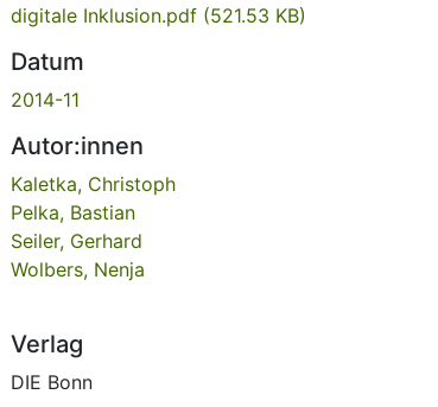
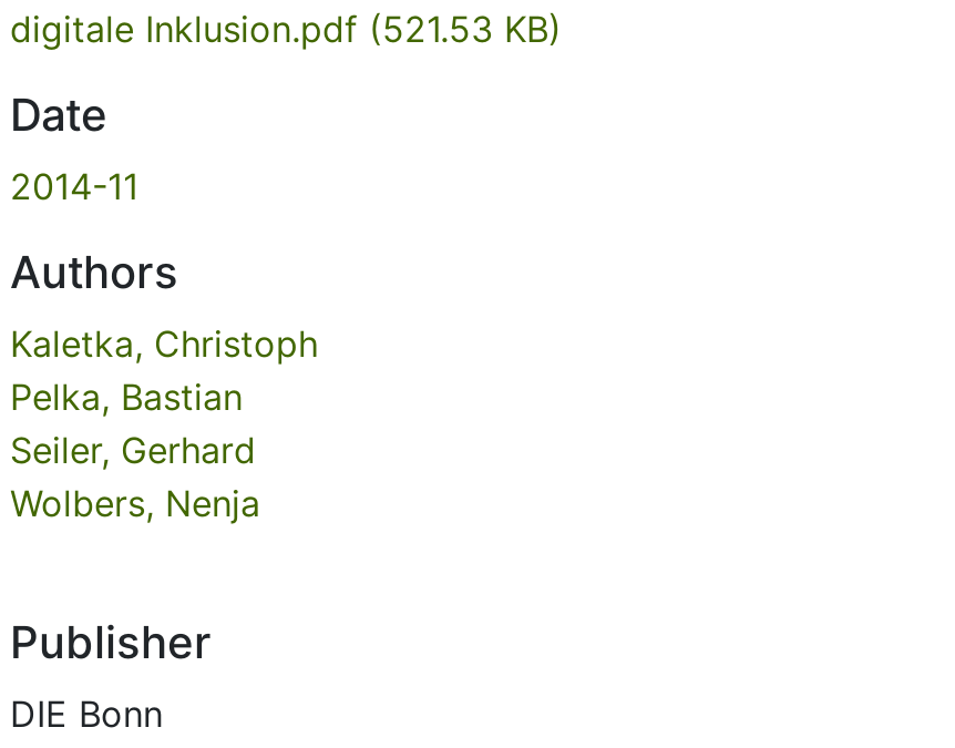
[11,47,84,76] Datum -> [10,88,107,141] Date
[11,131,144,160] Autor:innen -> [10,246,178,299] Authors
[11,330,83,358] Verlag -> [10,616,212,669] Publisher

